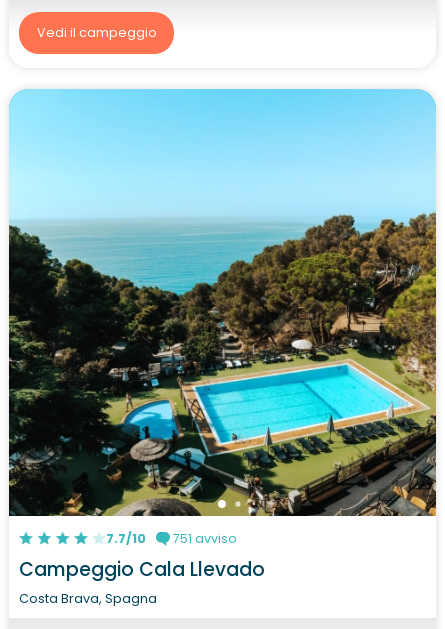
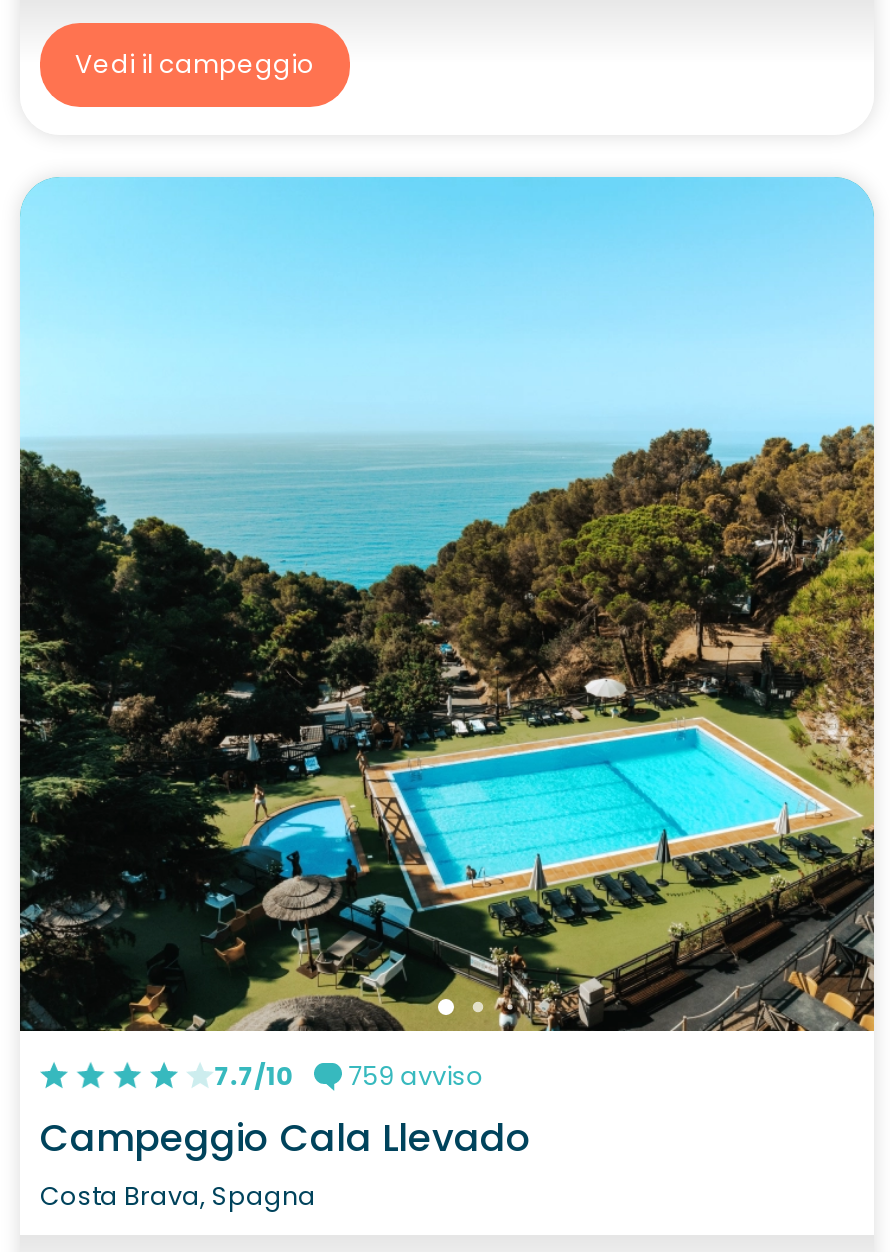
[106,529,237,546] 7.7/10 751 avviso -> [214,1058,484,1092] 7.7/10 759 avviso

